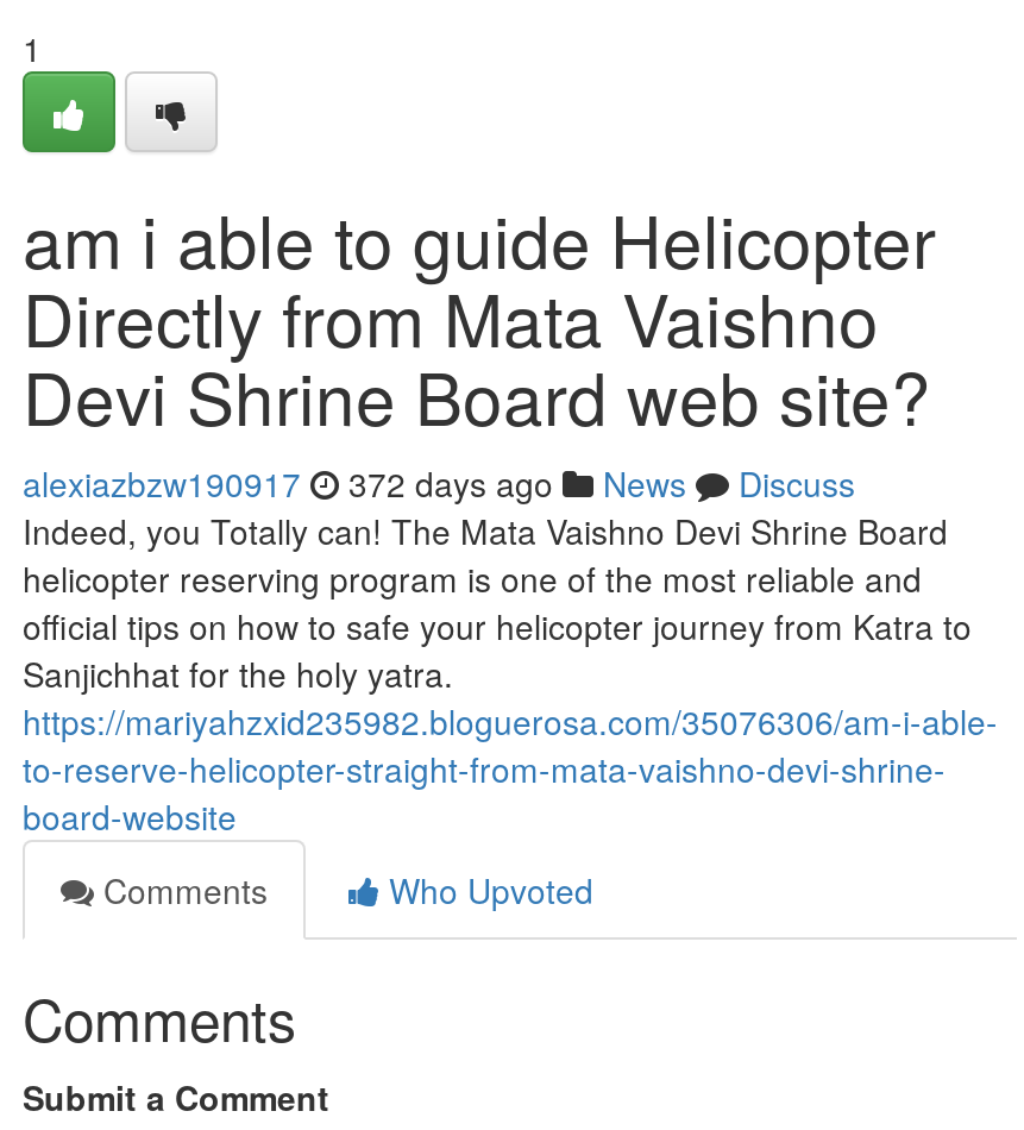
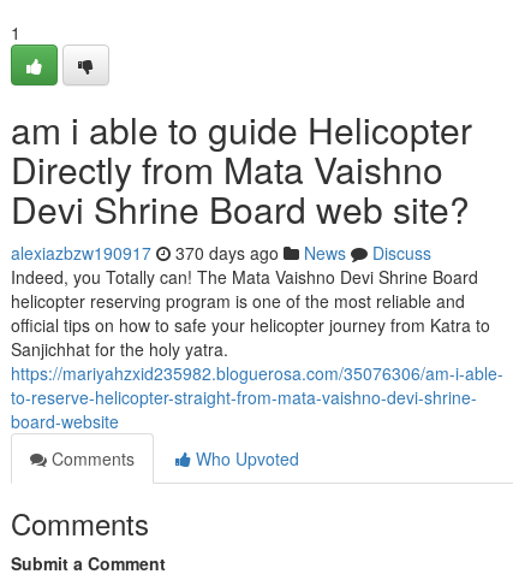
[23,459,855,507] alexiazbzw190917 372 days ago News Discuss -> [11,241,431,265] alexiazbzw190917 370 days ago News Discuss

